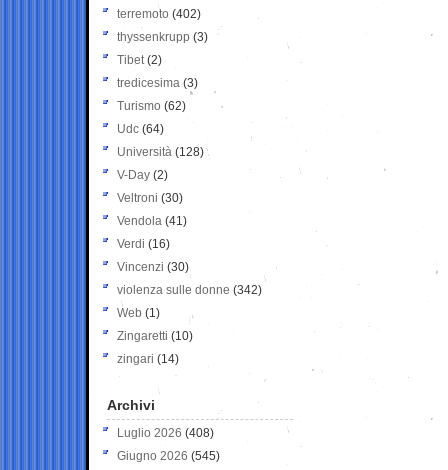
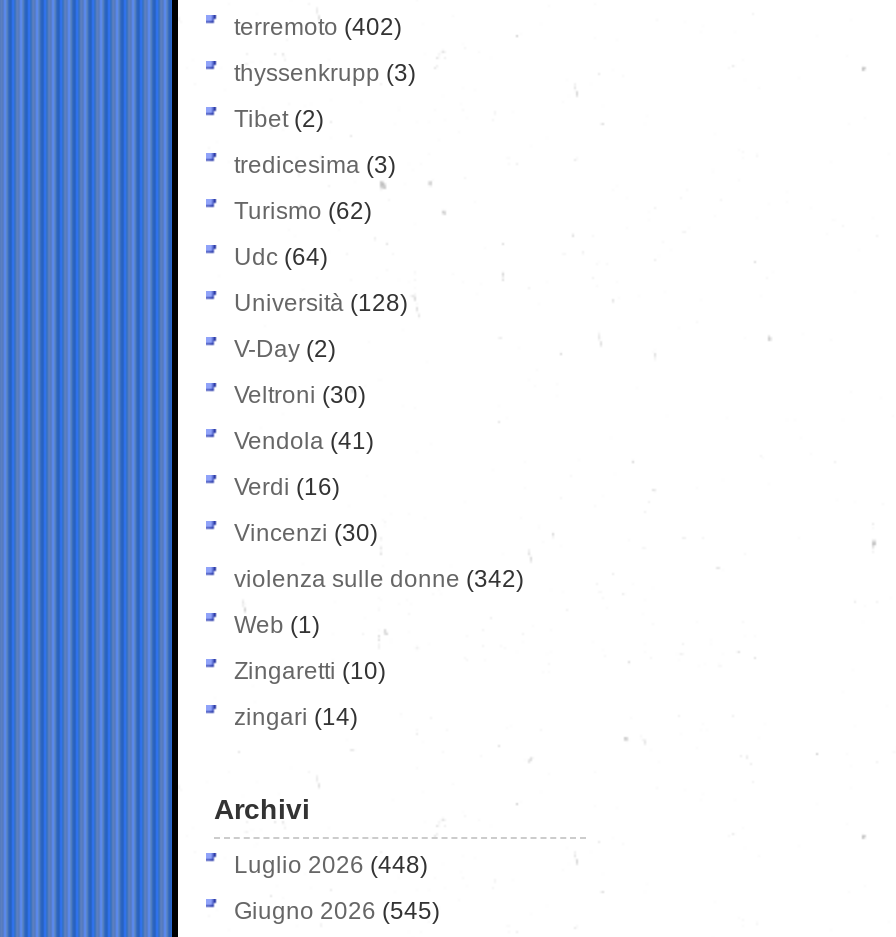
[117,426,214,440] Luglio 2026 (408) -> [234,851,428,879] Luglio 2026 (448)

